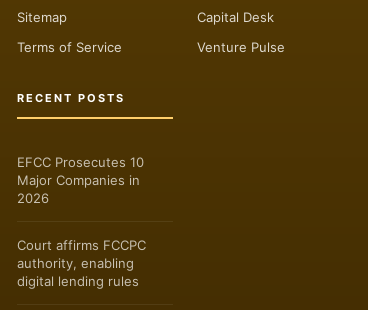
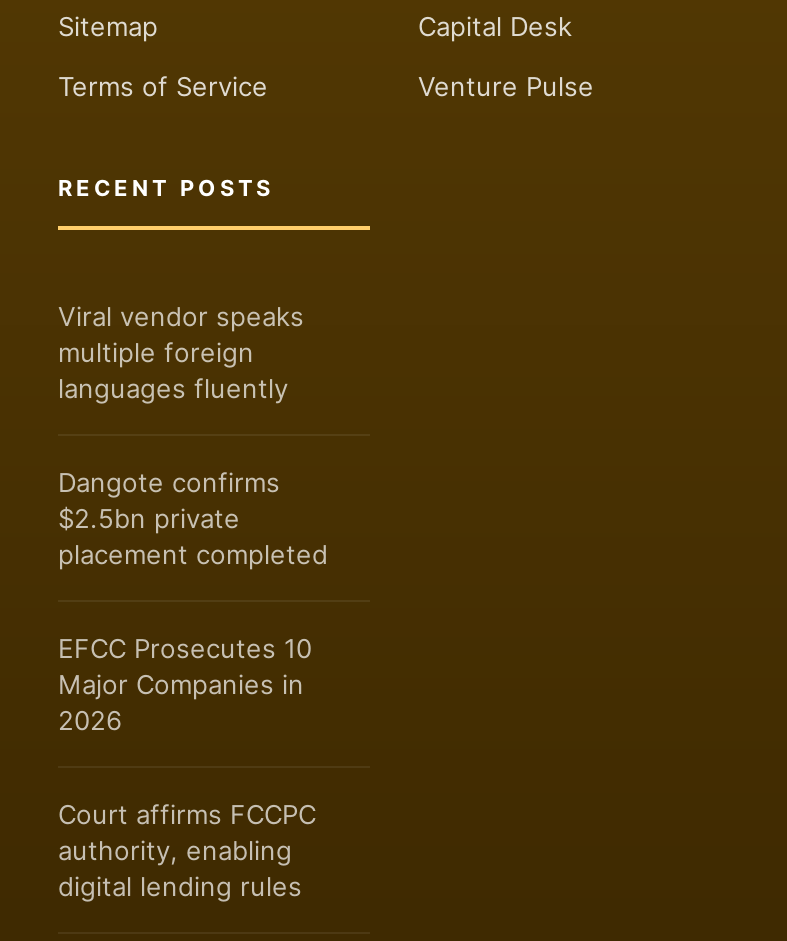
none -> [58,300,328,570] Viral vendor speaks | multiple foreign | languages fluently | Dangote confirms | $2.5bn private | placement completed

